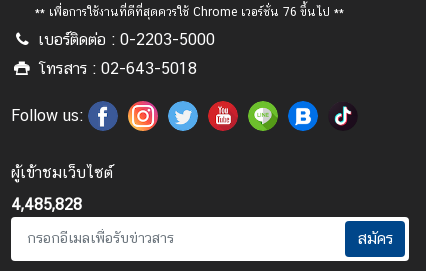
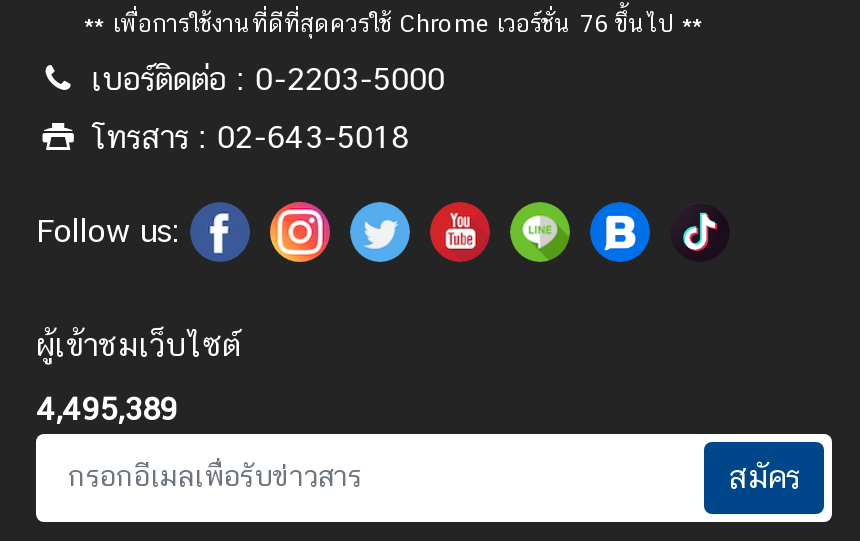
[11,195,82,214] 4,485,828 -> [36,389,178,427] 4,495,389

